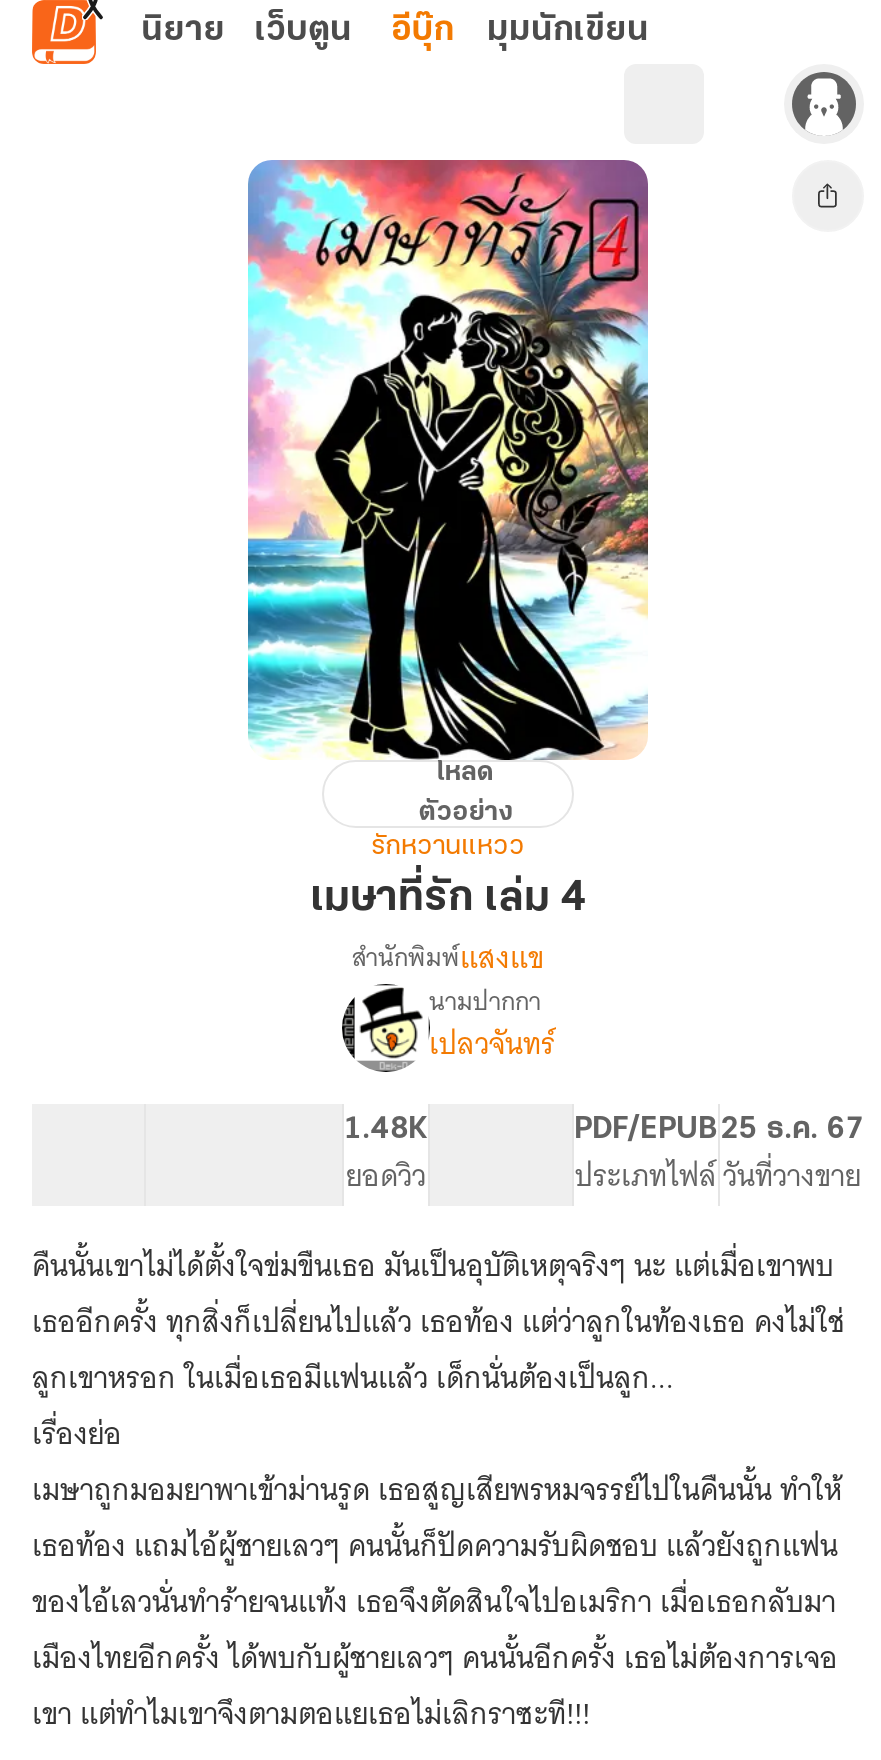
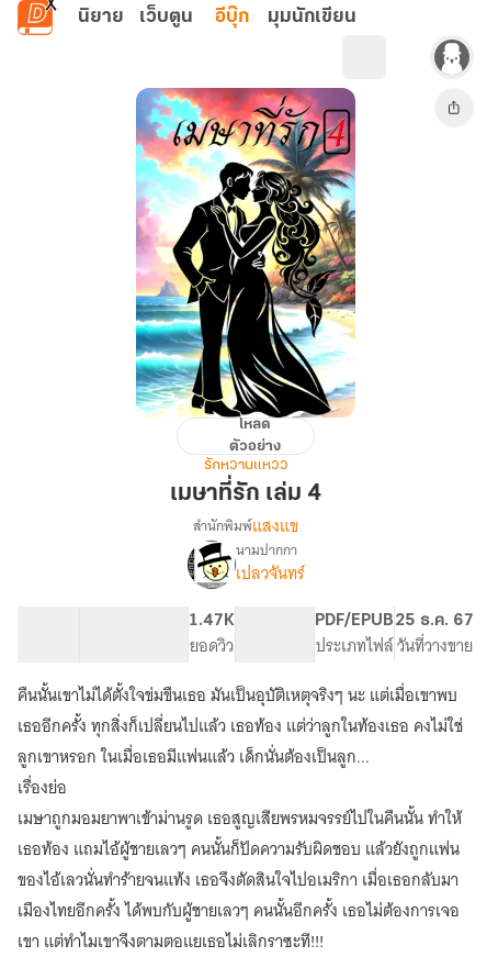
[344,1114,428,1146] 1.48K -> [189,612,235,630] 1.47K

